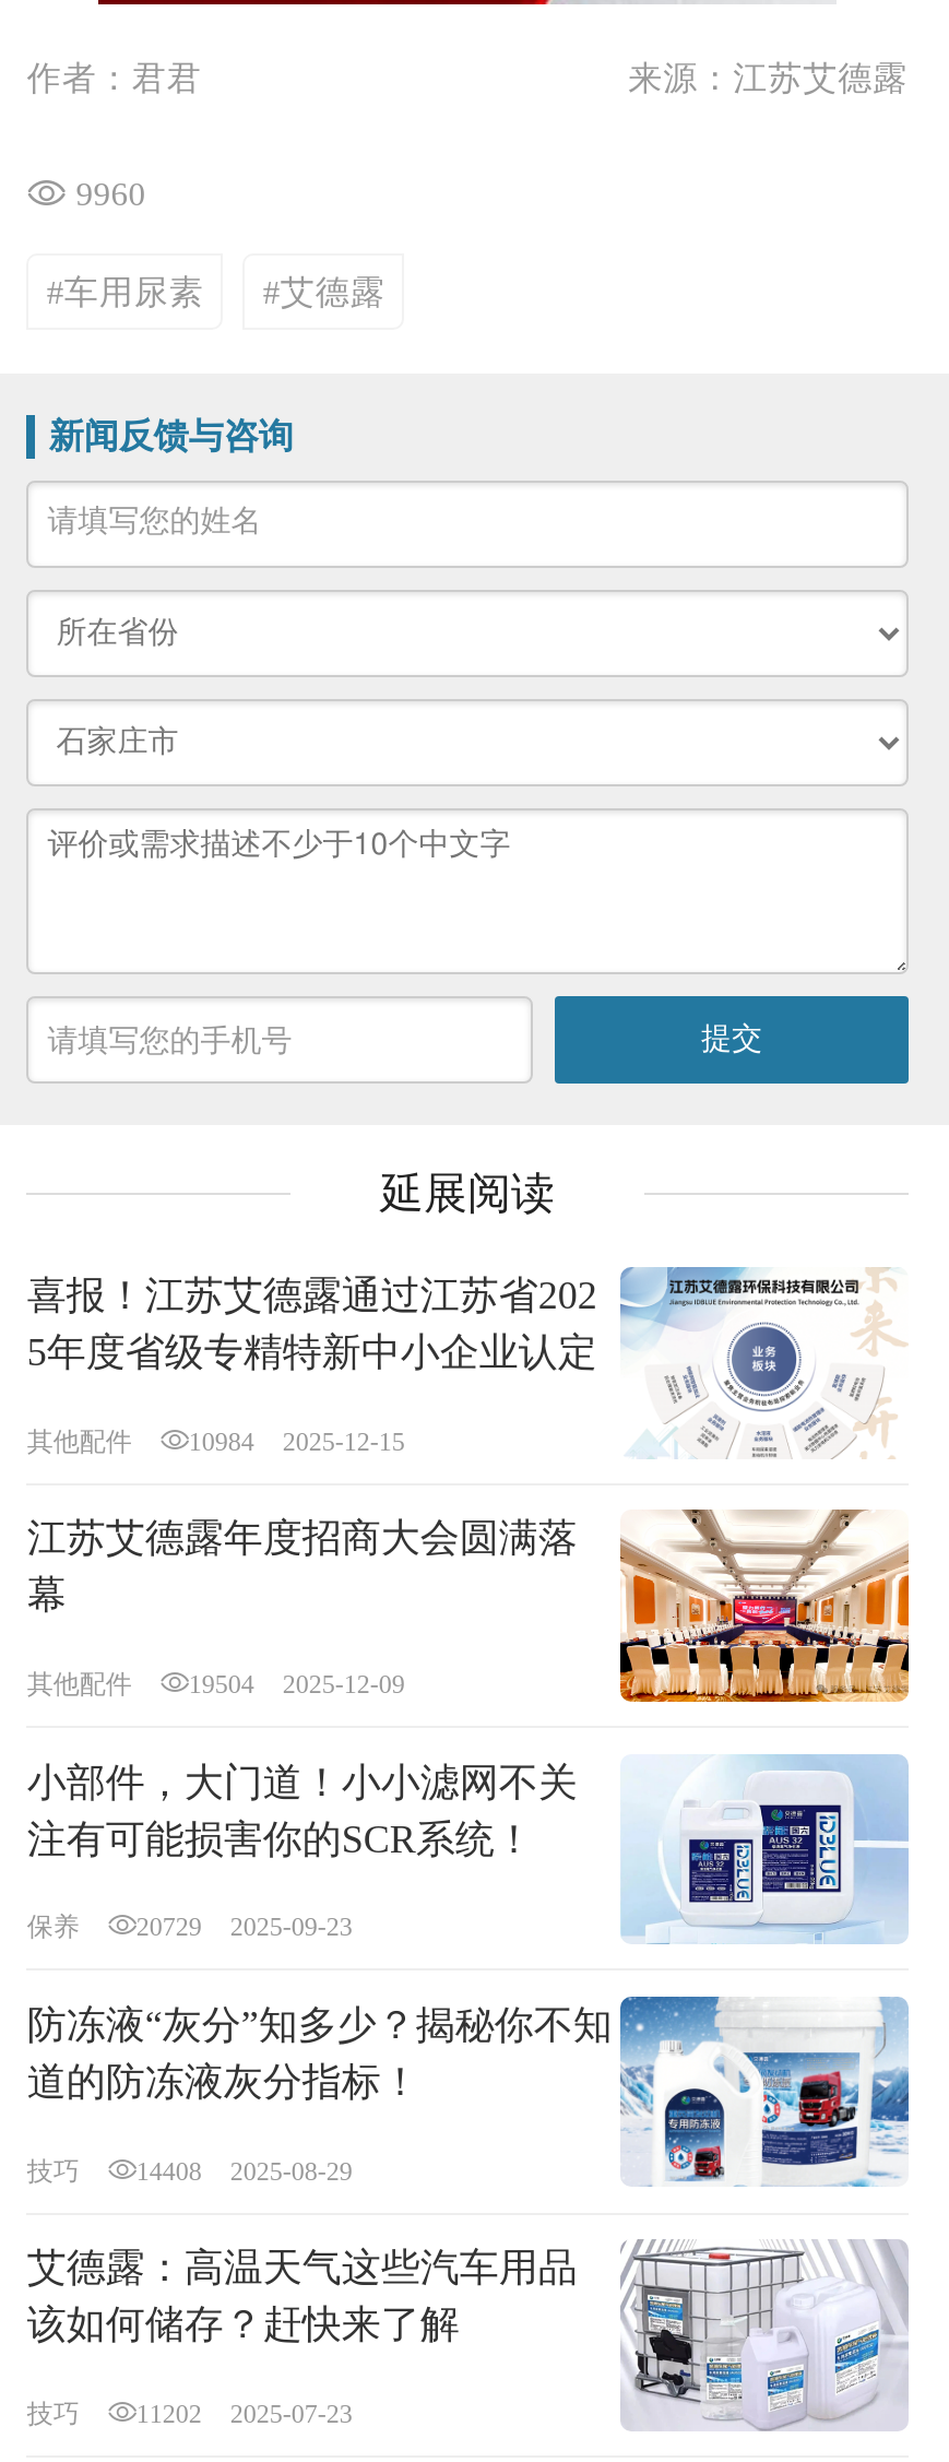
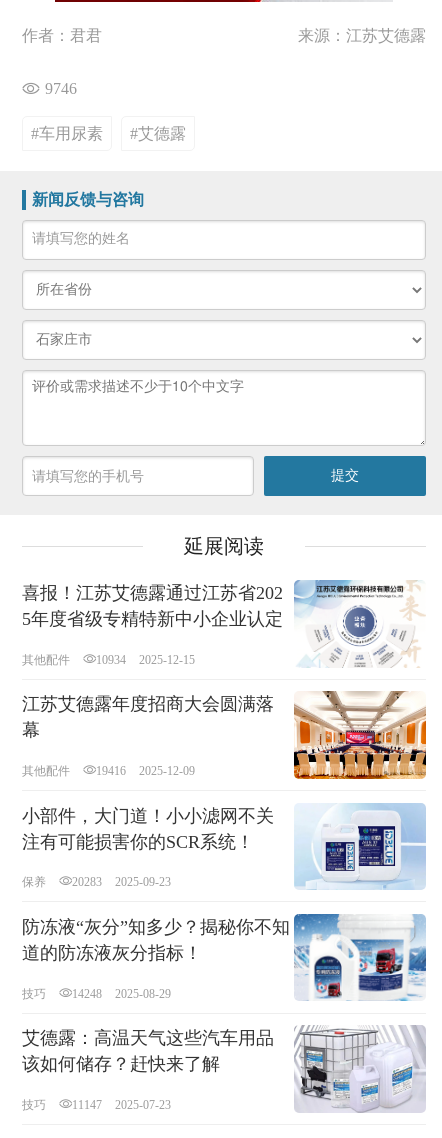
[76,176,146,213] 9960 -> [45,80,77,97] 9746
[27,1427,405,1457] 其他配件 10984 2025-12-15 -> [22,653,195,667] 其他配件 10934 2025-12-15
[27,1670,405,1700] 其他配件 19504 2025-12-09 -> [22,764,195,778] 其他配件 19416 2025-12-09
[27,1913,353,1943] 保养 20729 2025-09-23 -> [22,875,171,889] 保养 20283 2025-09-23
[27,2155,353,2186] 技巧 14408 2025-08-29 -> [22,987,171,1001] 技巧 14248 2025-08-29
[27,2398,353,2429] 技巧 11202 2025-07-23 -> [22,1098,171,1112] 技巧 11147 2025-07-23

